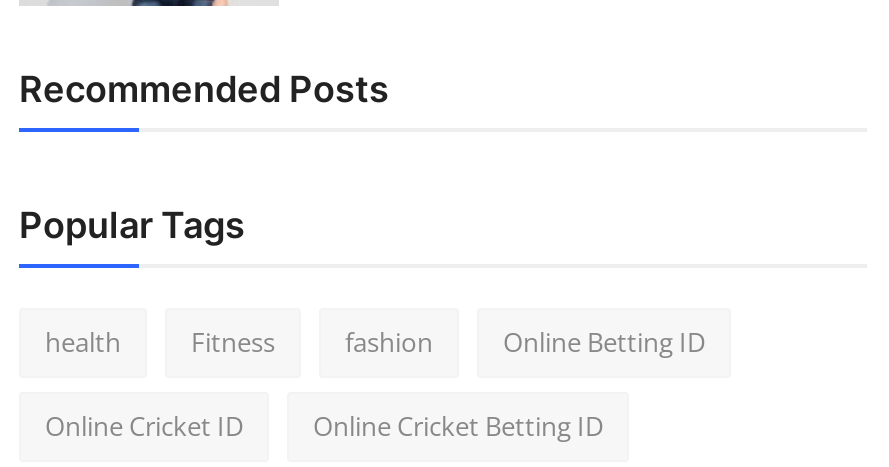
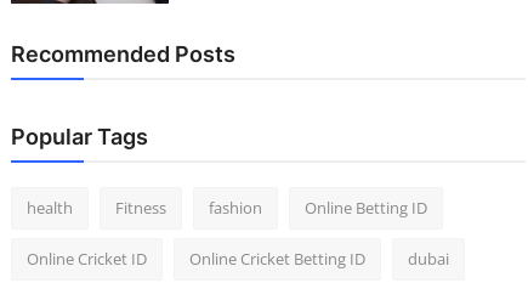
none -> [408,247,449,269] dubai

